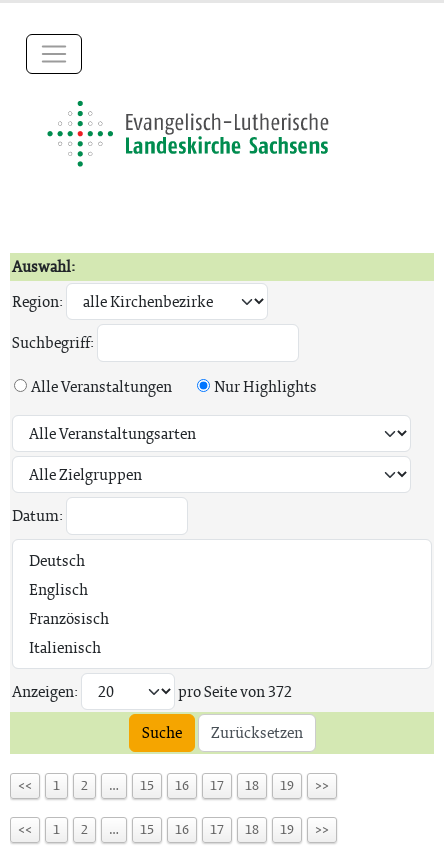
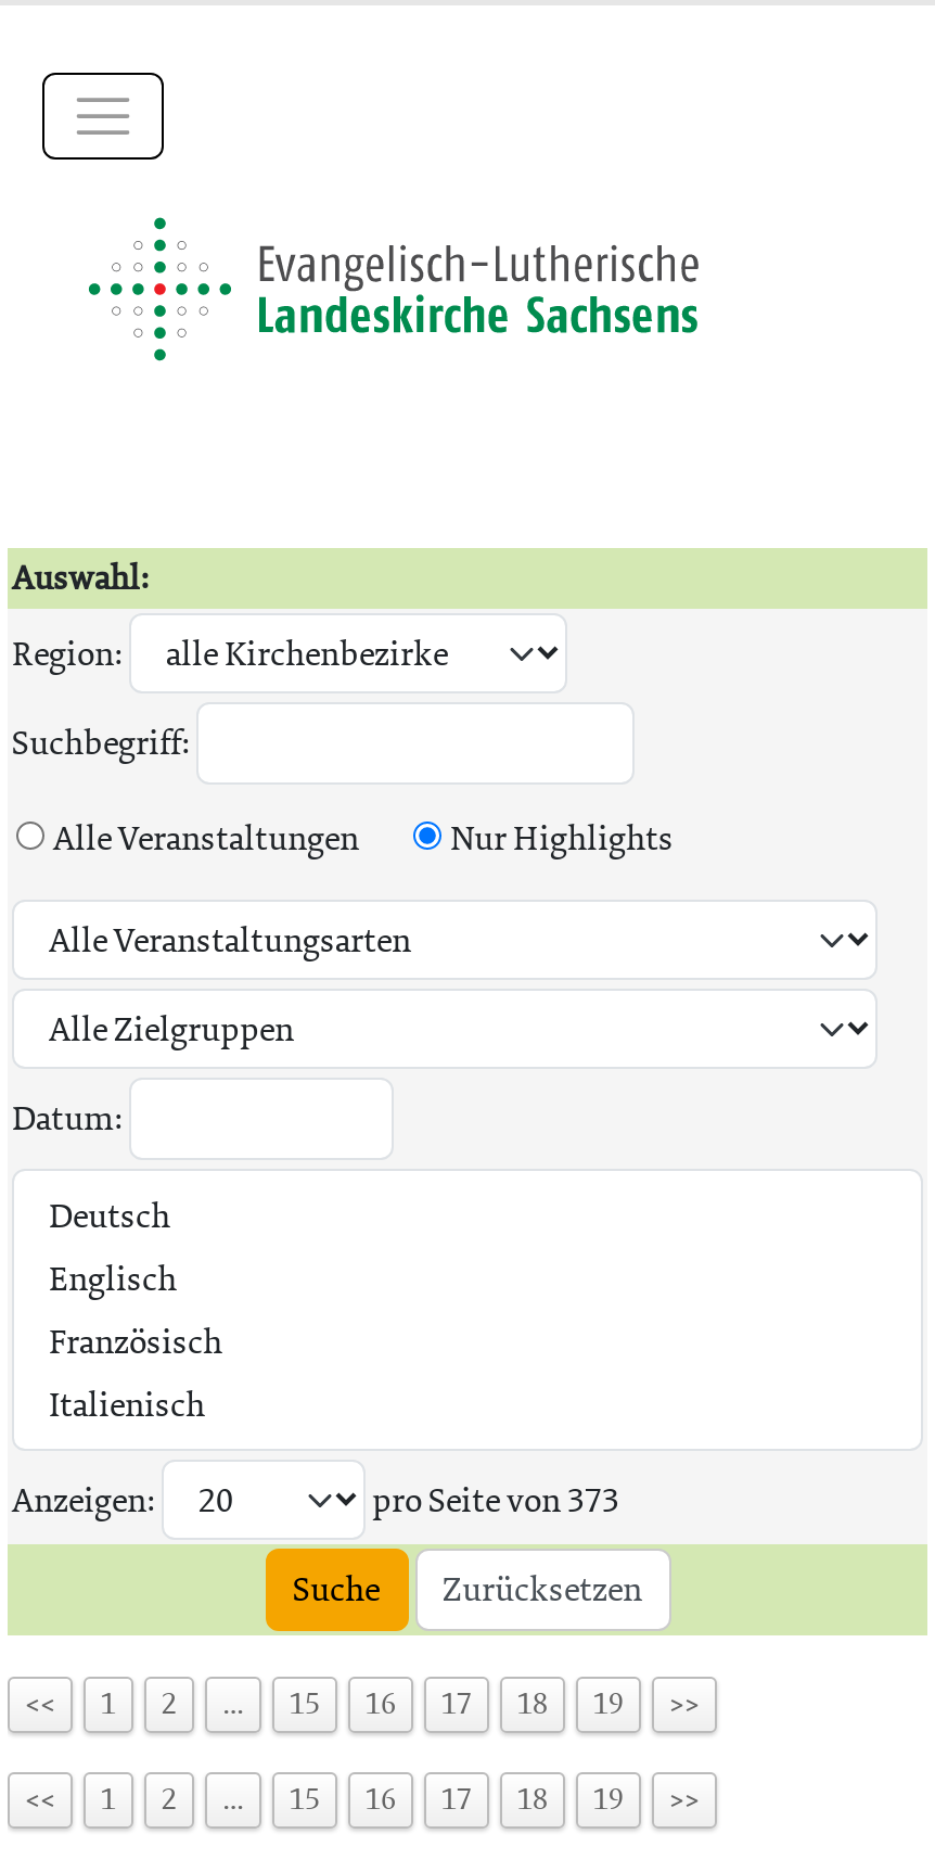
[175,681,292,702] pro Seite von372 -> [366,1477,619,1522] pro Seite von373

